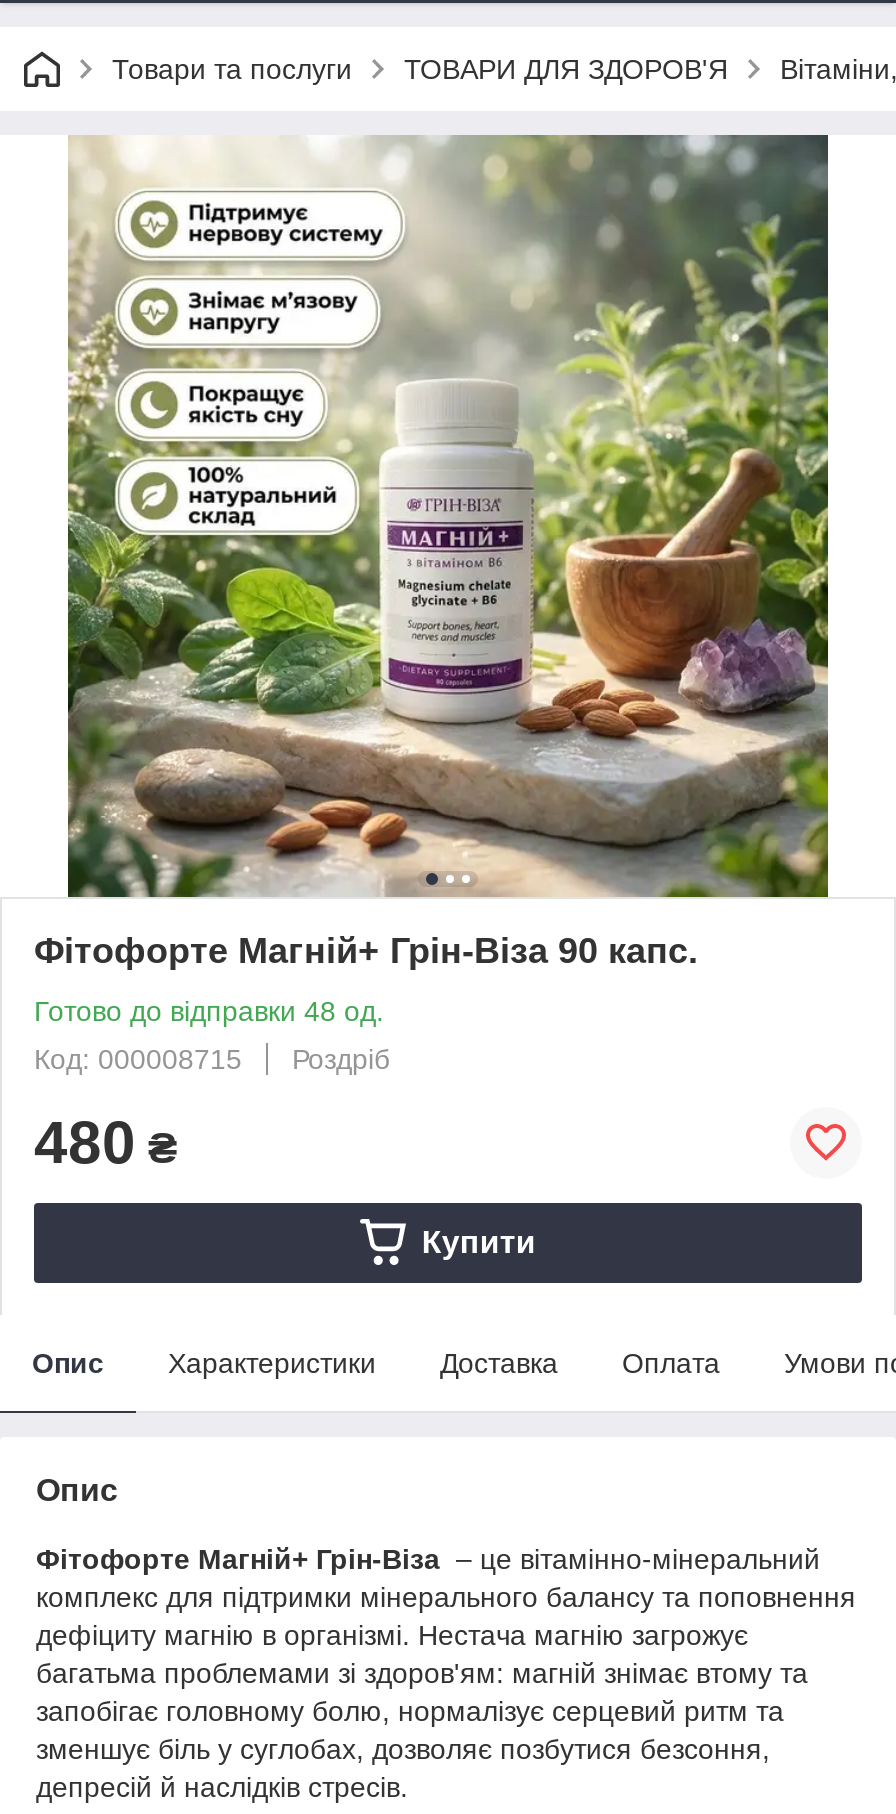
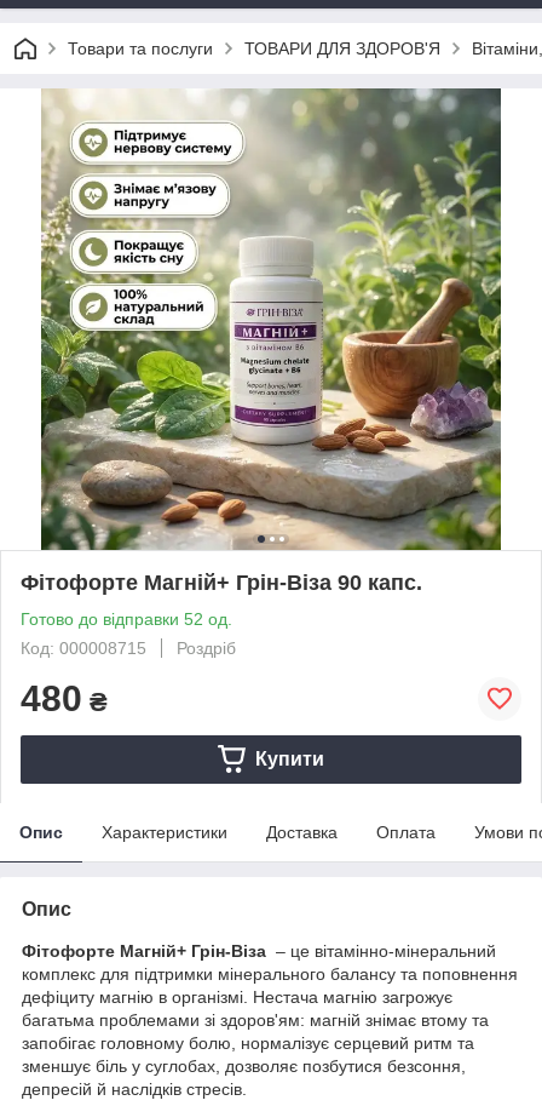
[34,995,384,1027] Готово до відправки 48 од. -> [21,609,232,628] Готово до відправки 52 од.

